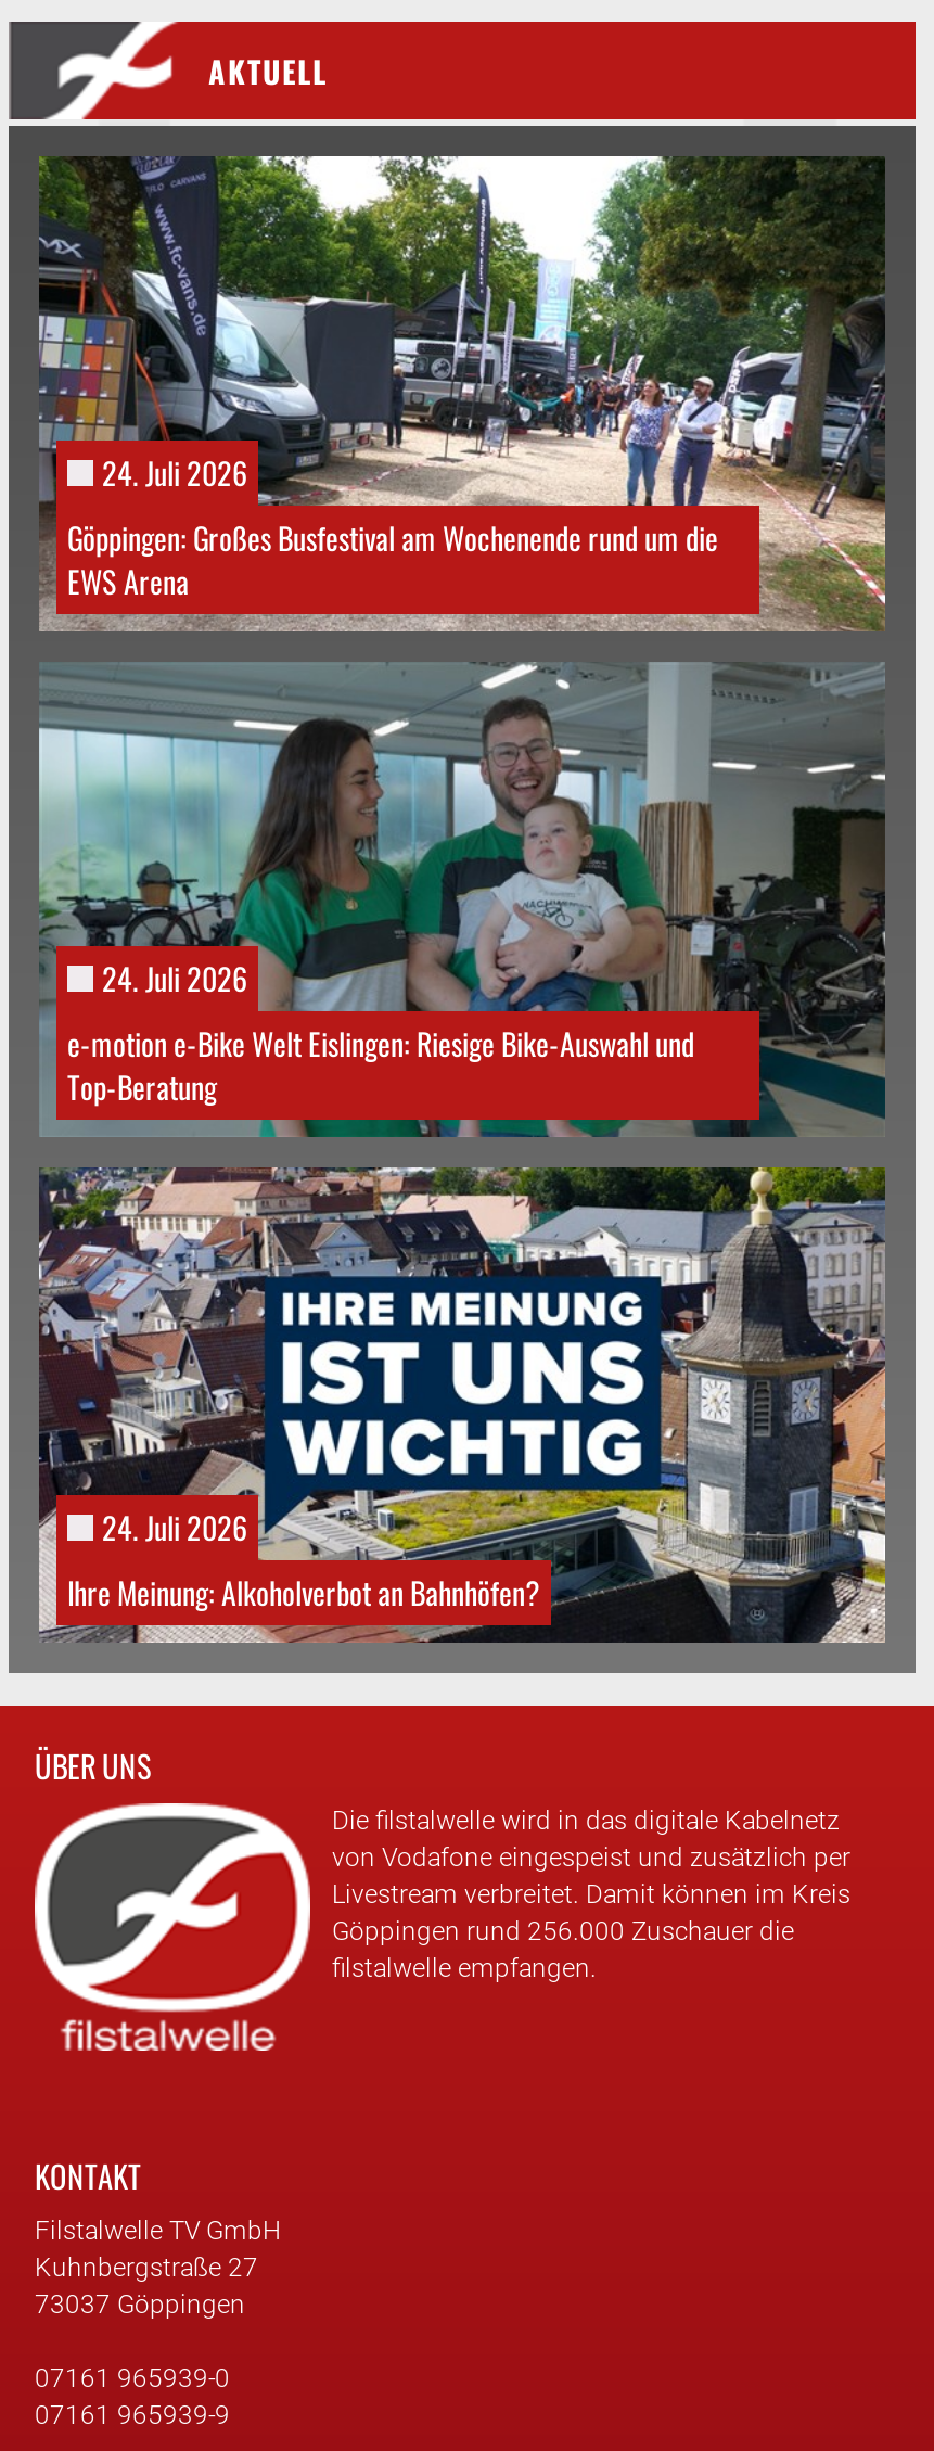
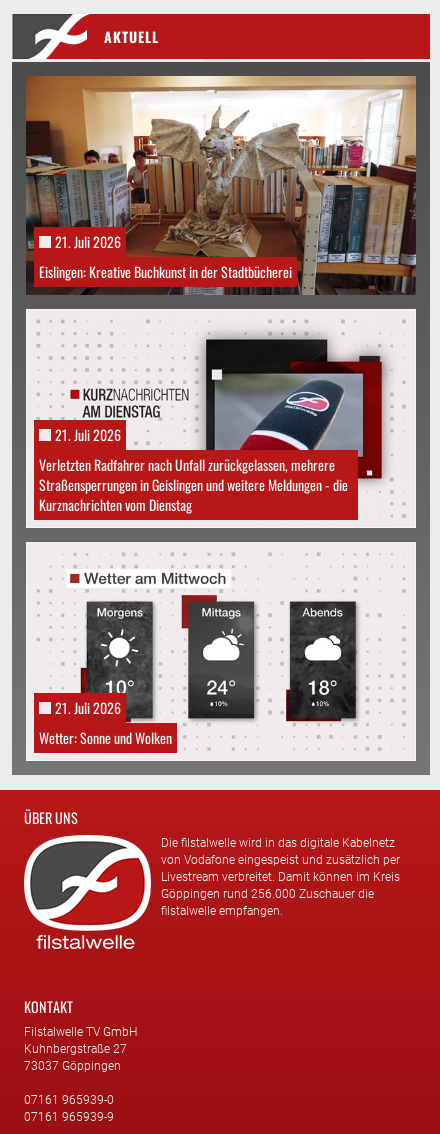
[37,154,887,634] [image] | 24. Juli 2026 | Göppingen: Großes Busfestival am Wochenende rund um die | EWS Arena -> [26,75,417,296] [image] | 21. Juli 2026 | Eislingen: Kreative Buchkunst in der Stadtbücherei
[39,662,887,1139] [image] | 24. Juli 2026 | e-motion e-Bike Welt Eislingen: Riesige Bike-Auswahl und | Top-Beratung -> [25,308,417,529] [image] | 21. Juli 2026 | Verletzten Radfahrer nach Unfall zurückgelassen, mehrere | Straßensperrungen in Geislingen und weitere Meldungen - die | Kurznachrichten vom Dienstag
[37,1165,887,1645] [image] | 24. Juli 2026 | Ihre Meinung: Alkoholverbot an Bahnhöfen? -> [25,541,417,762] [image] | 21. Juli 2026 | Wetter: Sonne und Wolken

